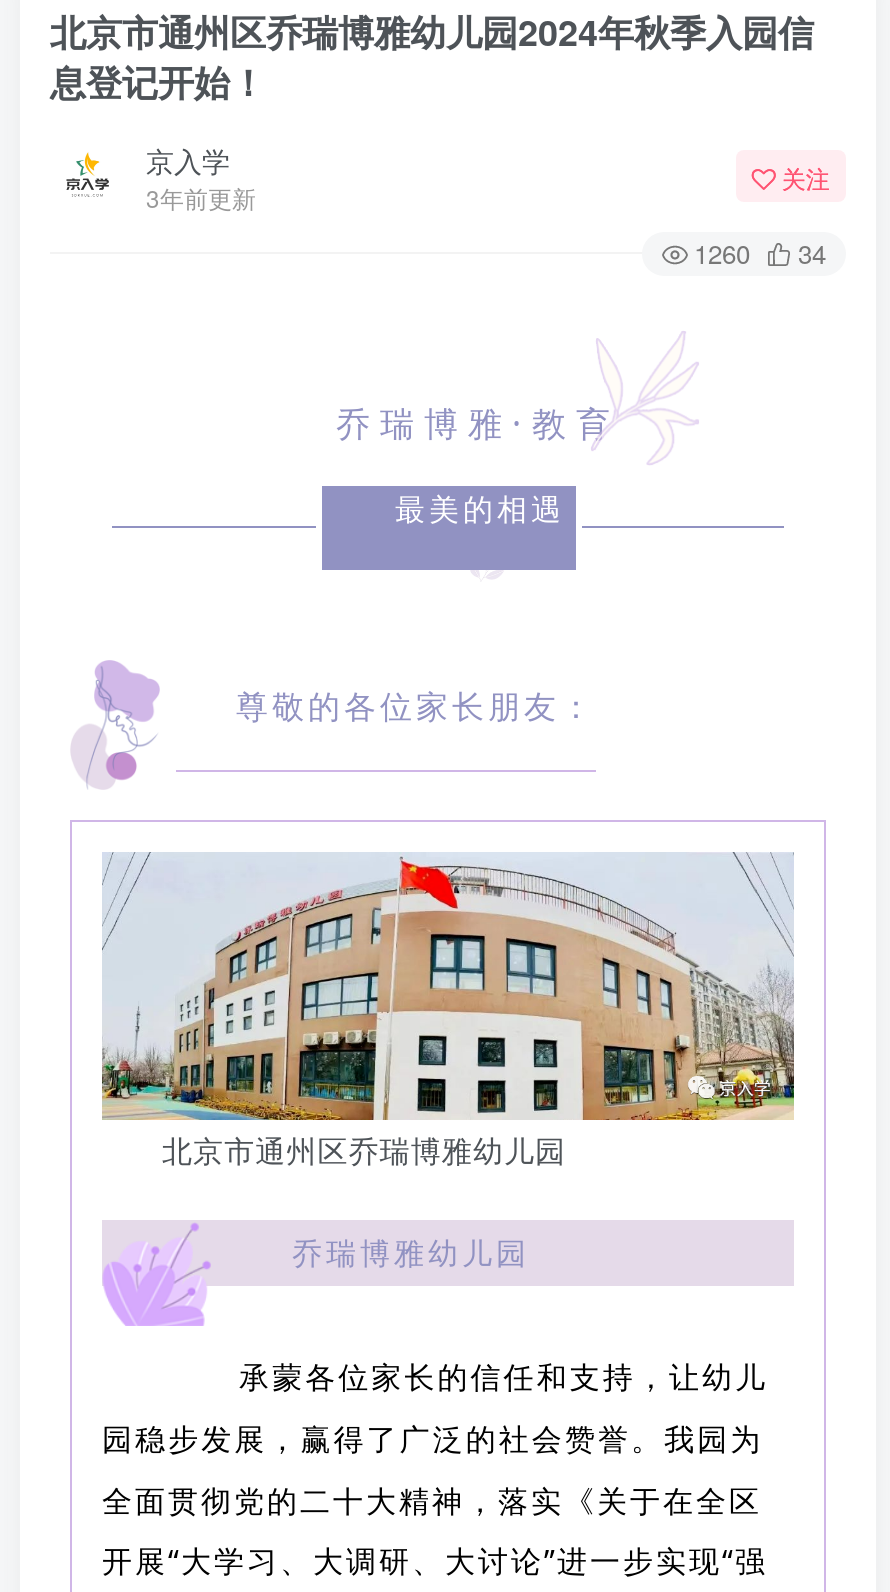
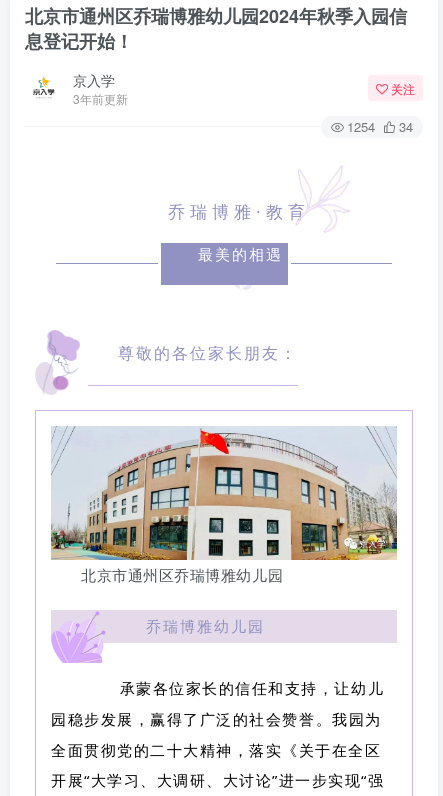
[694,234,826,272] 1260 34 -> [347,117,413,136] 1254 34

